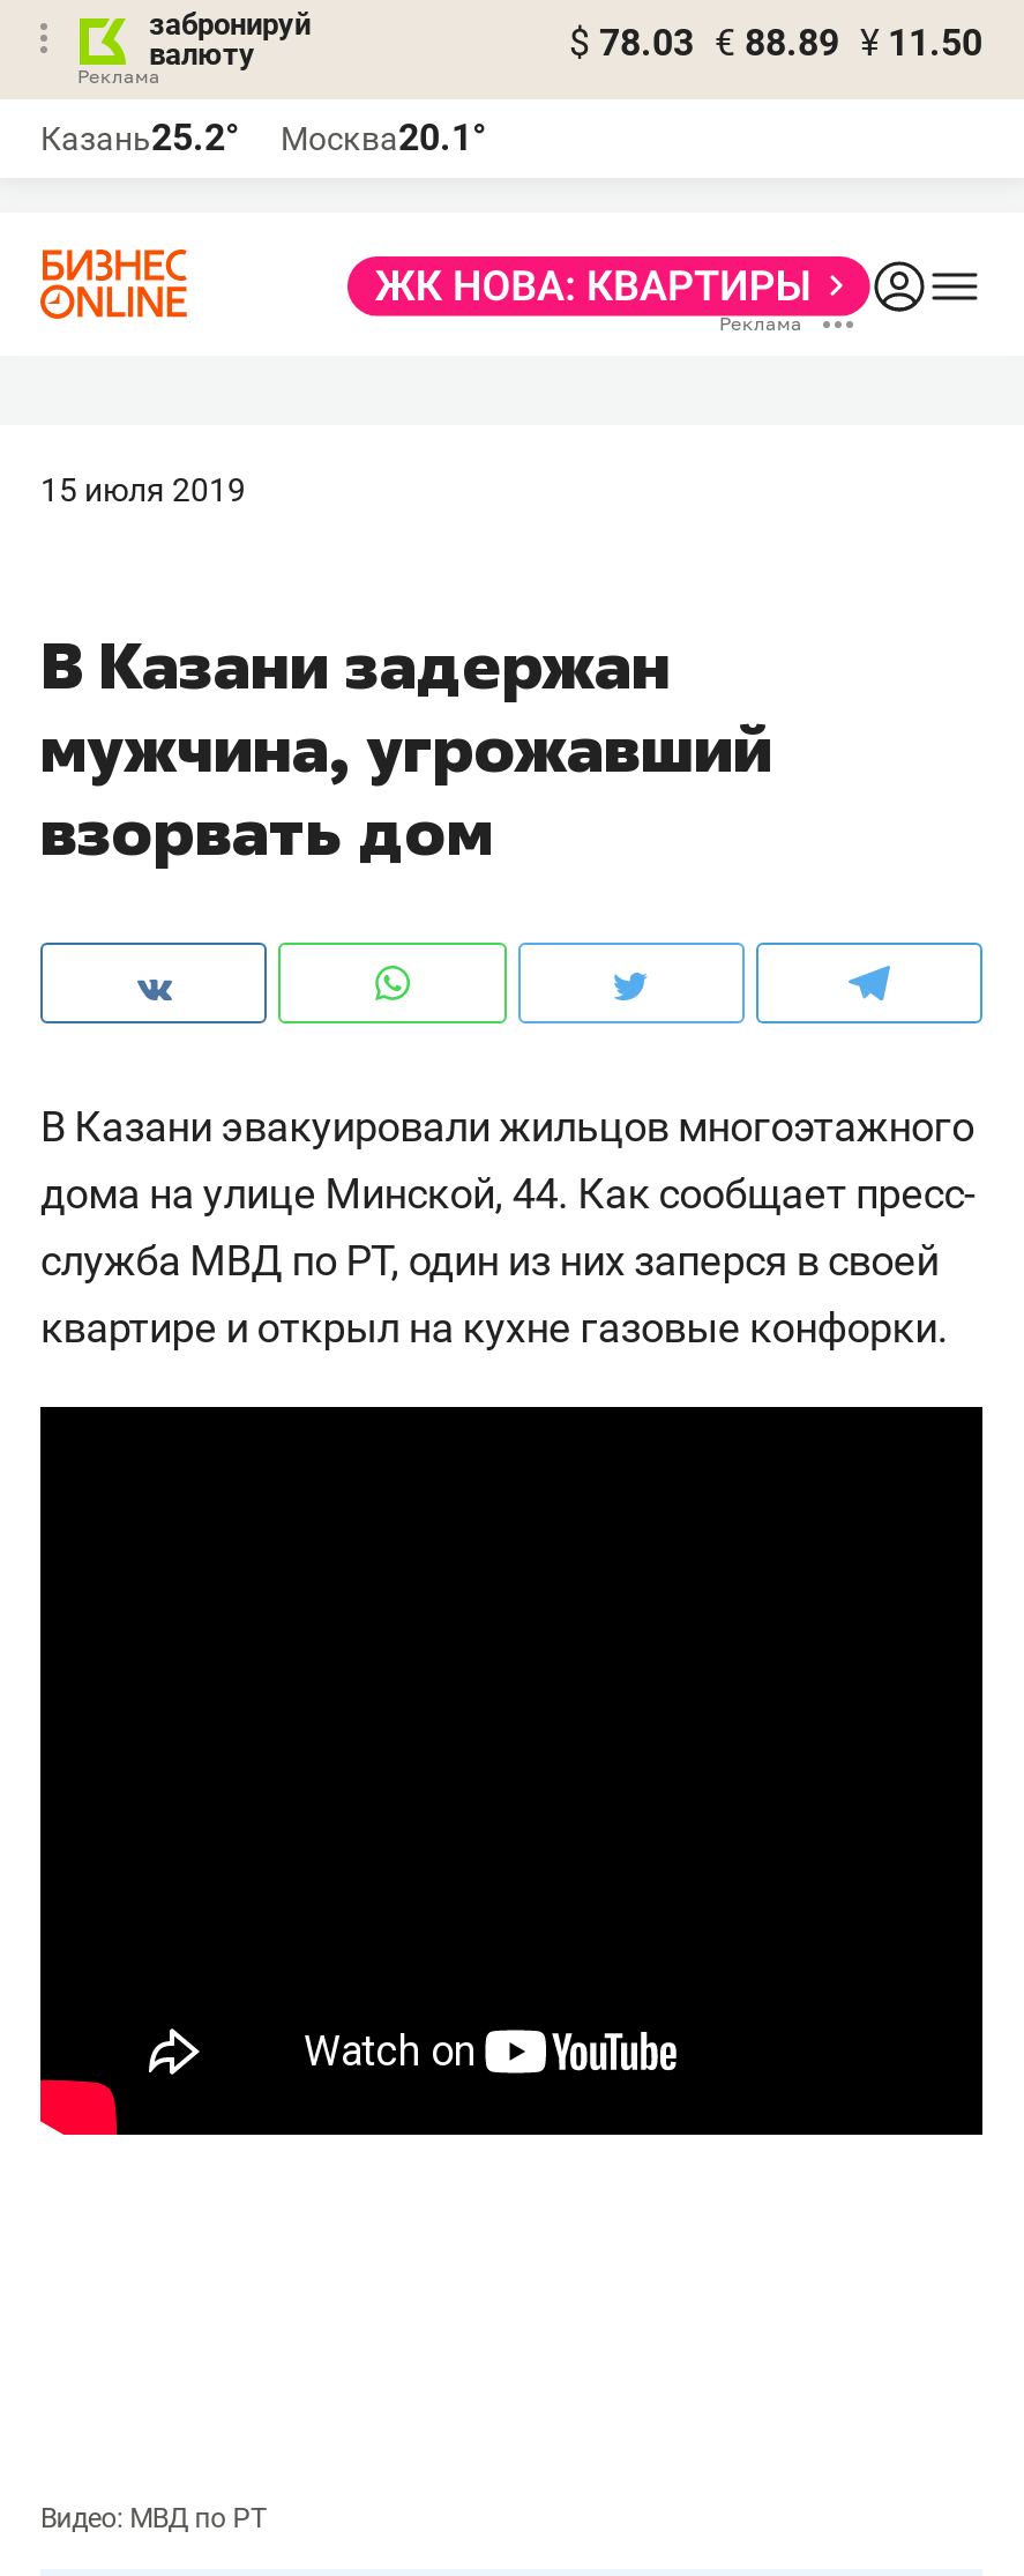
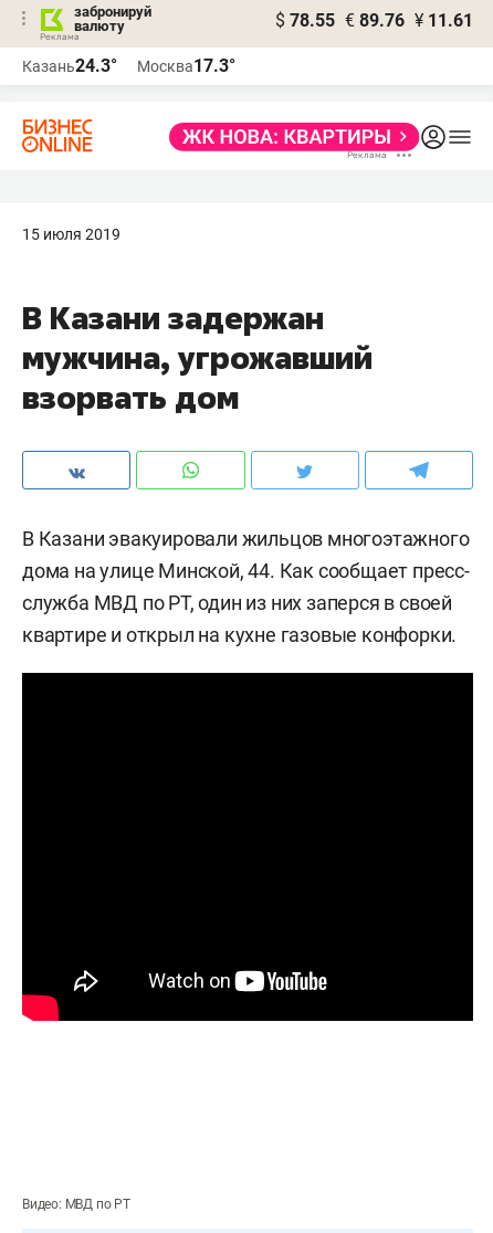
[569,21,982,65] $ 78.03 € 88.89 ¥ 11.50 -> [275,10,473,31] $ 78.55 € 89.76 ¥ 11.61
[40,116,239,159] Казань25.2° -> [22,55,117,76] Казань24.3°
[281,116,486,159] Москва20.1° -> [137,55,235,76] Москва17.3°

